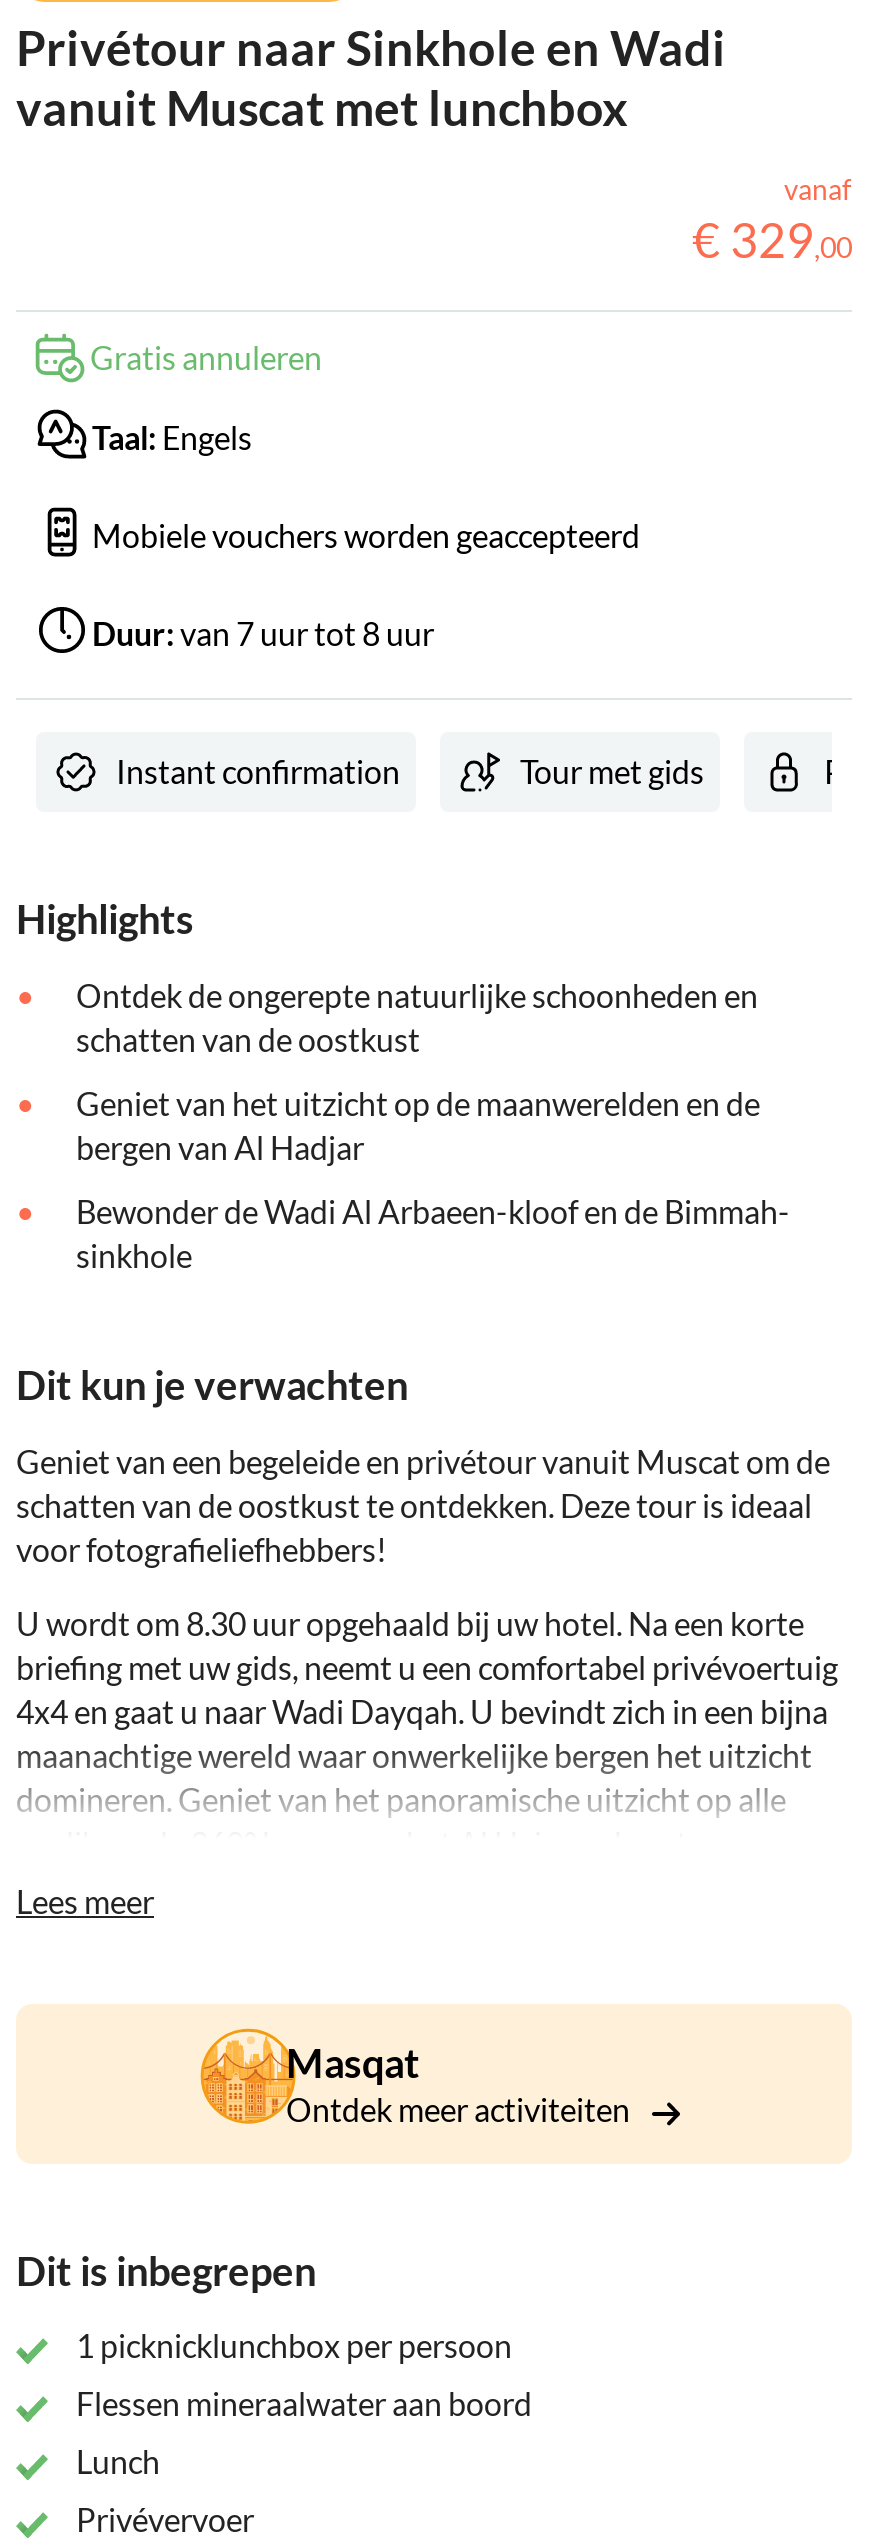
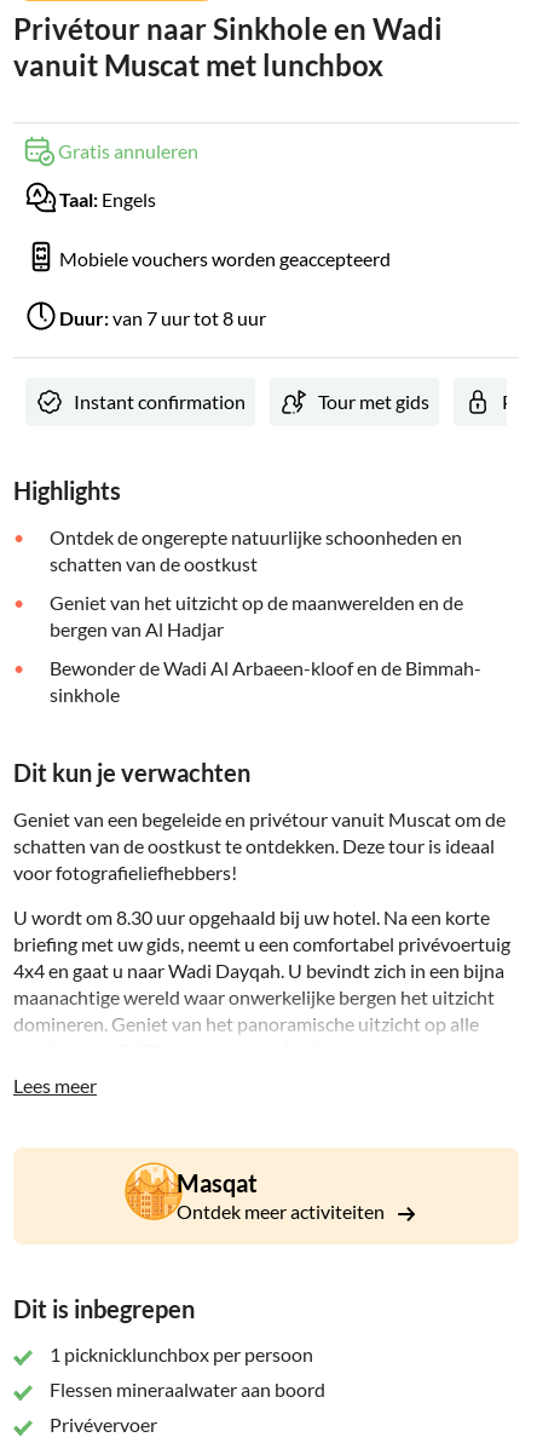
[692,173,852,269] vanaf | € 329,00 -> none
[76,2443,160,2481] Lunch -> none

